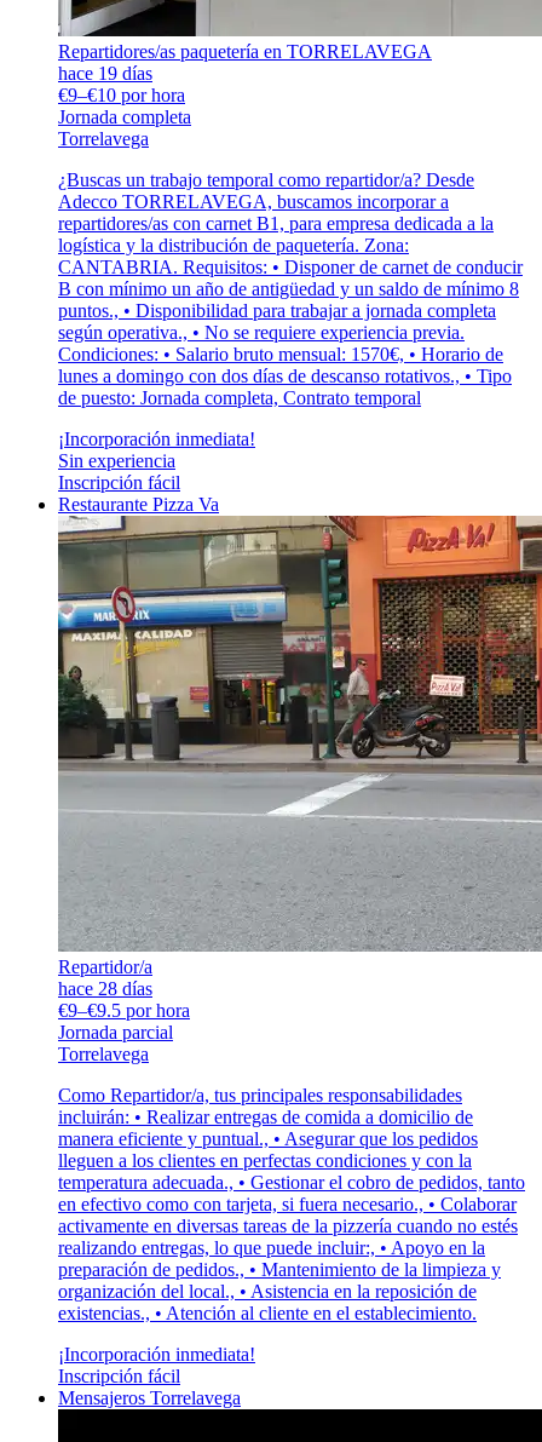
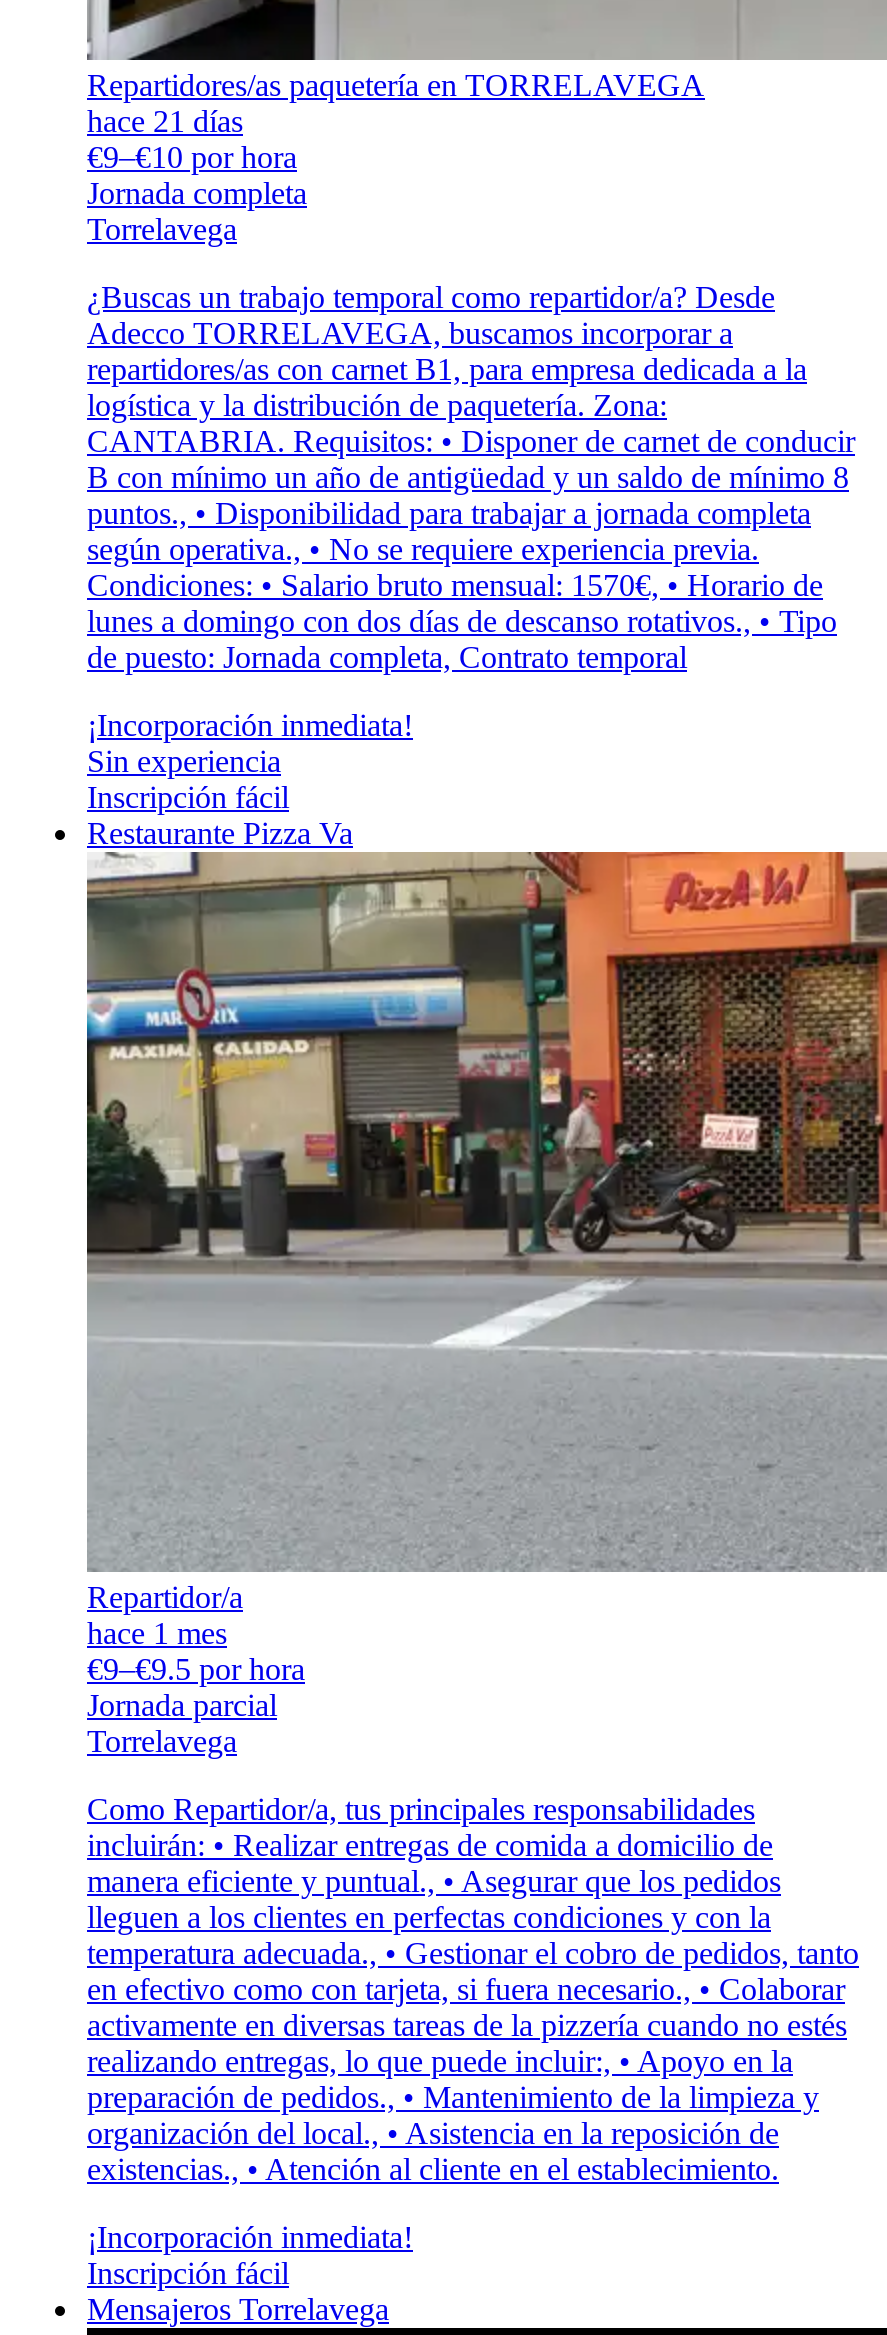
[58,63,152,83] hace 19 días -> [87,104,243,138] hace 21 días
[58,978,152,999] hace 28 días -> [87,1616,227,1650] hace 1 mes

